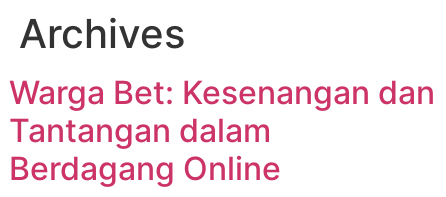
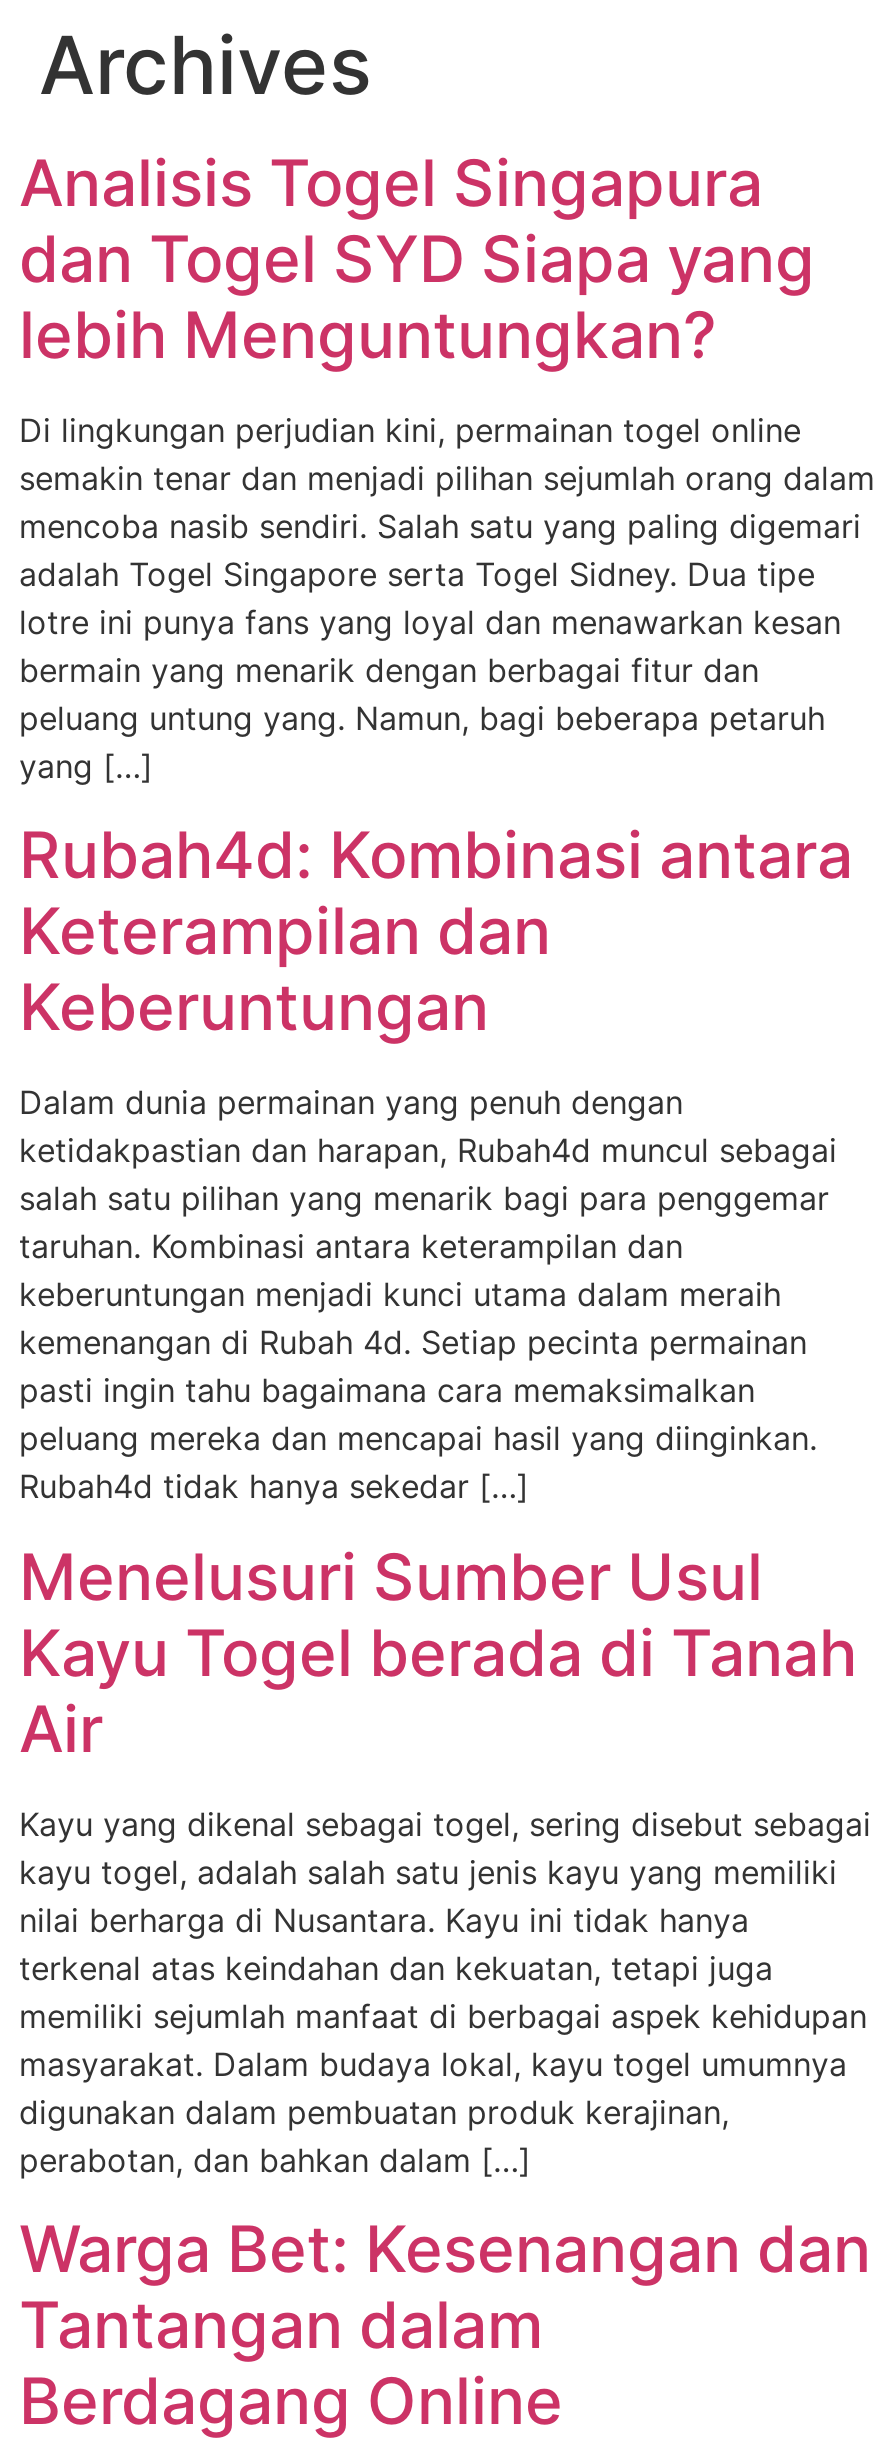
none -> [19,144,875,2180] Analisis Togel Singapura | dan Togel SYD Siapa yang | lebih Menguntungkan? | Di lingkungan perjudian kini, permainan togel online | semakin tenar dan menjadi pilihan sejumlah orang dalam | mencoba nasib sendiri. Salah satu yang paling digemari | adalah Togel Singapore serta Togel Sidney. Dua tipe | lotre ini punya fans yang loyal dan menawarkan kesan | bermain yang menarik dengan berbagai fitur dan | peluang untung yang. Namun, bagi beberapa petaruh | yang […] | Rubah4d: Kombinasi antara | Keterampilan dan | Keberuntungan | Dalam dunia permainan yang penuh dengan | ketidakpastian dan harapan, Rubah4d muncul sebagai | salah satu pilihan yang menarik bagi para penggemar | taruhan. Kombinasi antara keterampilan dan | keberuntungan menjadi kunci utama dalam meraih | kemenangan di Rubah 4d. Setiap pecinta permainan | pasti ingin tahu bagaimana cara memaksimalkan | peluang mereka dan mencapai hasil yang diinginkan. | Rubah4d tidak hanya sekedar […] | Menelusuri Sumber Usul | Kayu Togel berada di Tanah | Air | Kayu yang dikenal sebagai togel, sering disebut sebagai | kayu togel, adalah salah satu jenis kayu yang memiliki | nilai berharga di Nusantara. Kayu ini tidak hanya | terkenal atas keindahan dan kekuatan, tetapi juga | memiliki sejumlah manfaat di berbagai aspek kehidupan | masyarakat. Dalam budaya lokal, kayu togel umumnya | digunakan dalam pembuatan produk kerajinan, | perabotan, dan bahkan dalam […]

